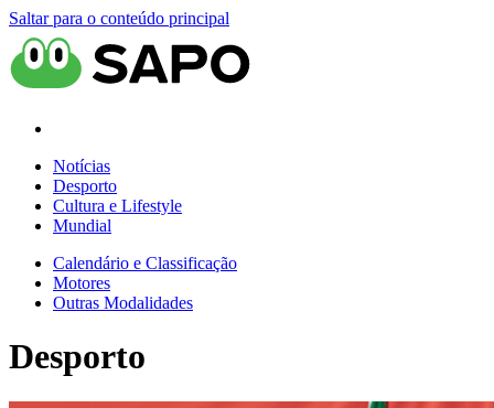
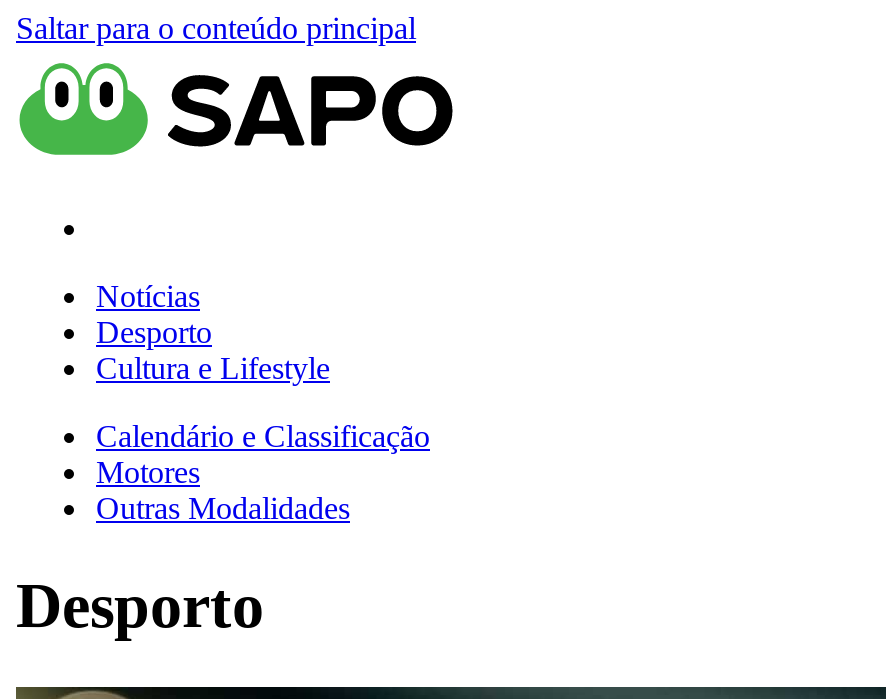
[53,216,111,235] Mundial -> none

